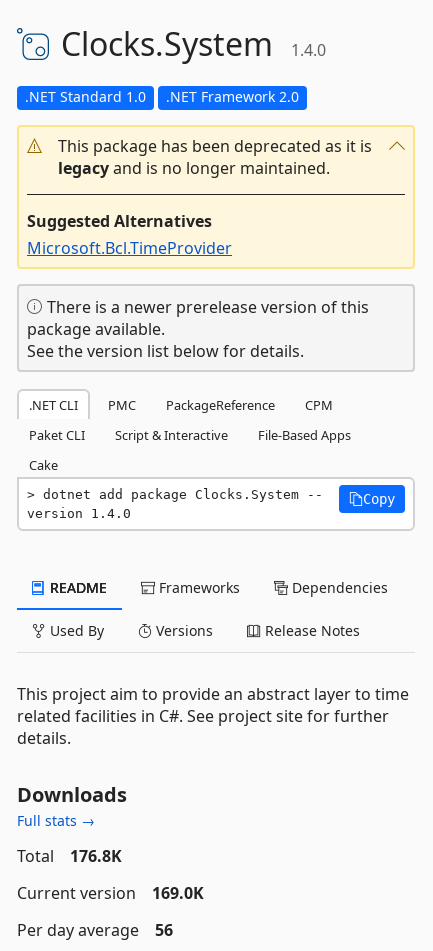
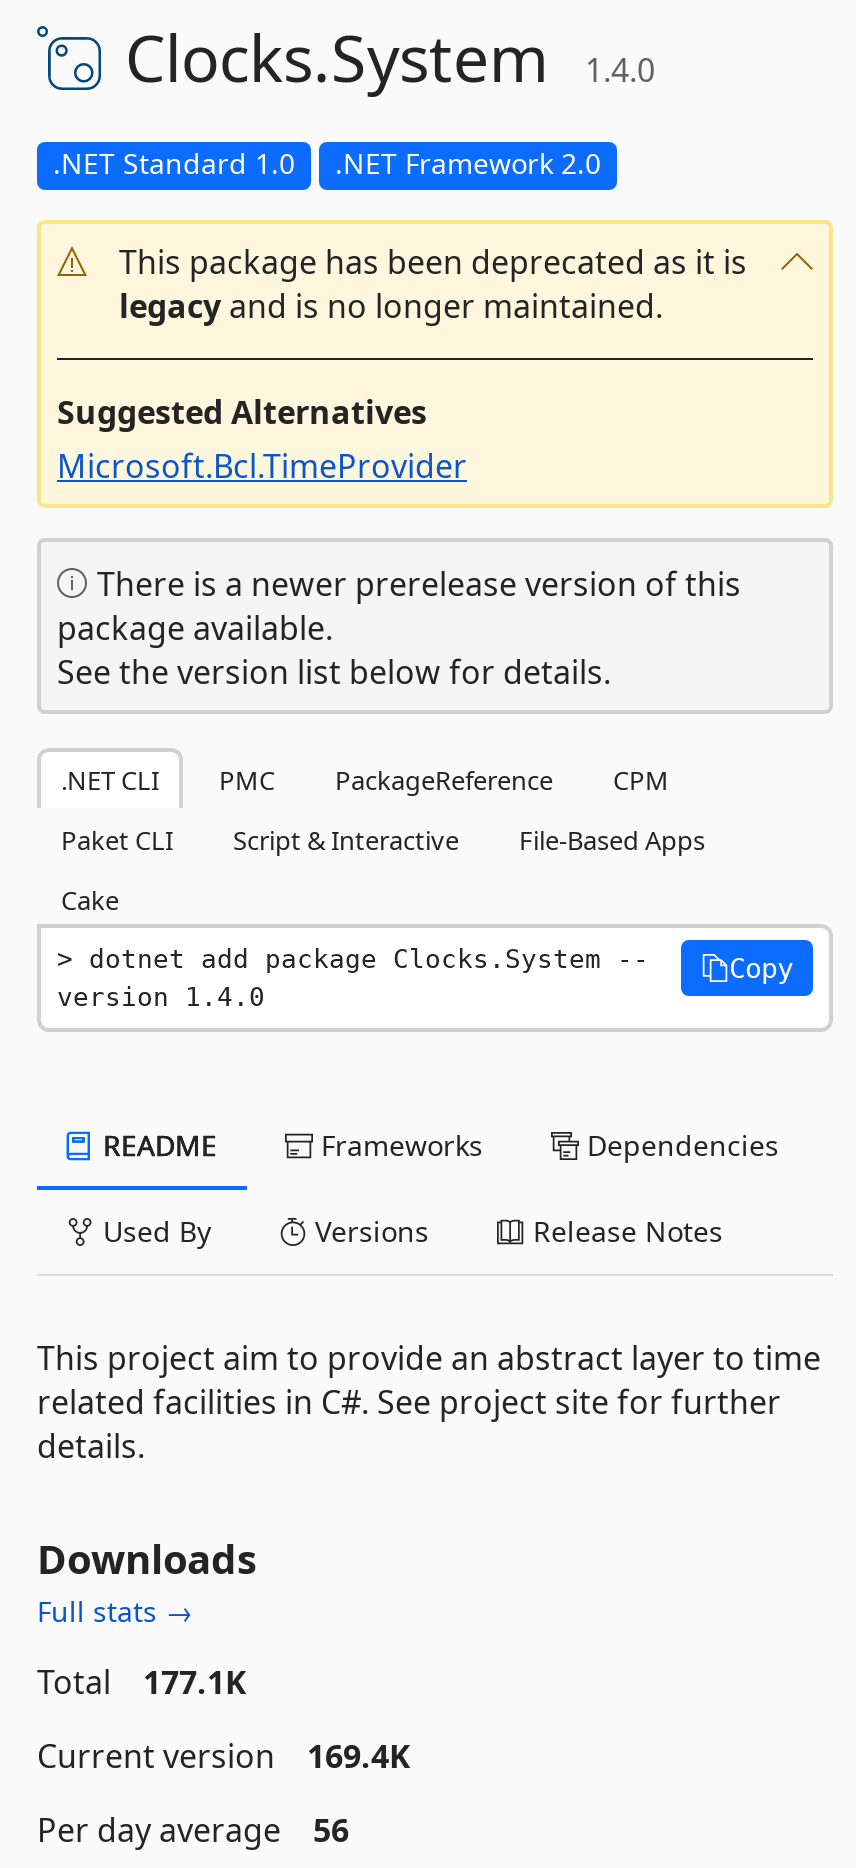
[17,845,122,867] Total 176.8K -> [37,1660,247,1704] Total 177.1K
[17,882,204,904] Current version 169.0K -> [37,1734,411,1778] Current version 169.4K

